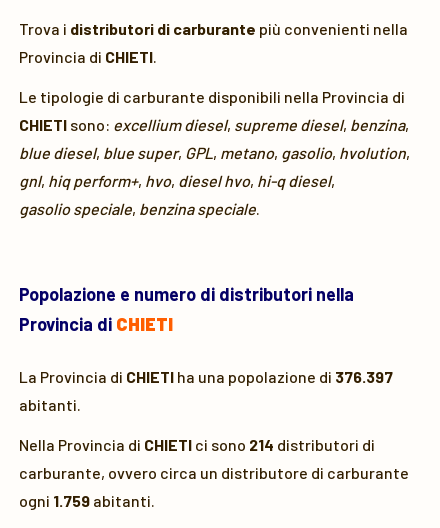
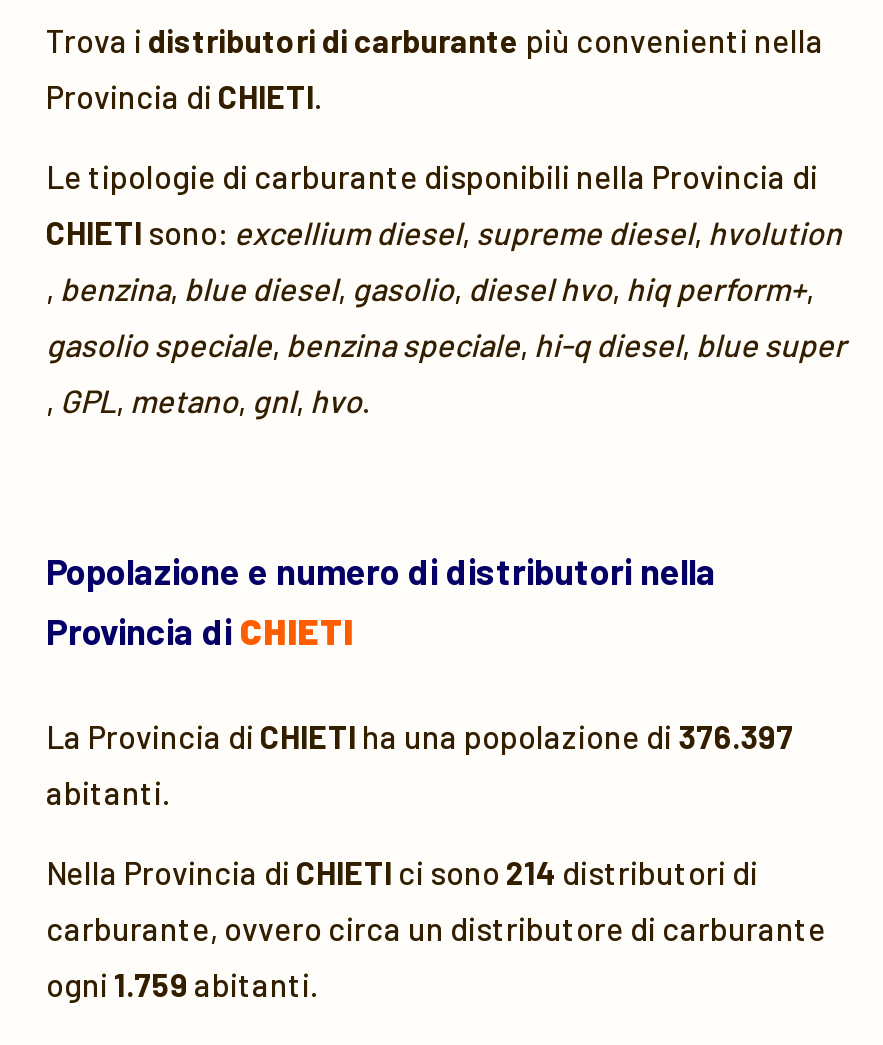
[19,115,409,134] CHIETI sono: excellium diesel, supreme diesel, benzina, -> [46,213,842,251] CHIETI sono: excellium diesel, supreme diesel, hvolution
[19,143,410,162] blue diesel, blue super, GPL, metano, gasolio, hvolution, -> [46,269,814,307] , benzina, blue diesel, gasolio, diesel hvo, hiq perform+,
[19,171,335,190] gnl, hiq perform+, hvo, diesel hvo, hi-q diesel, -> [46,325,846,363] gasolio speciale, benzina speciale, hi-q diesel, blue super
[19,199,260,218] gasolio speciale, benzina speciale. -> [46,381,370,419] , GPL, metano, gnl, hvo.

